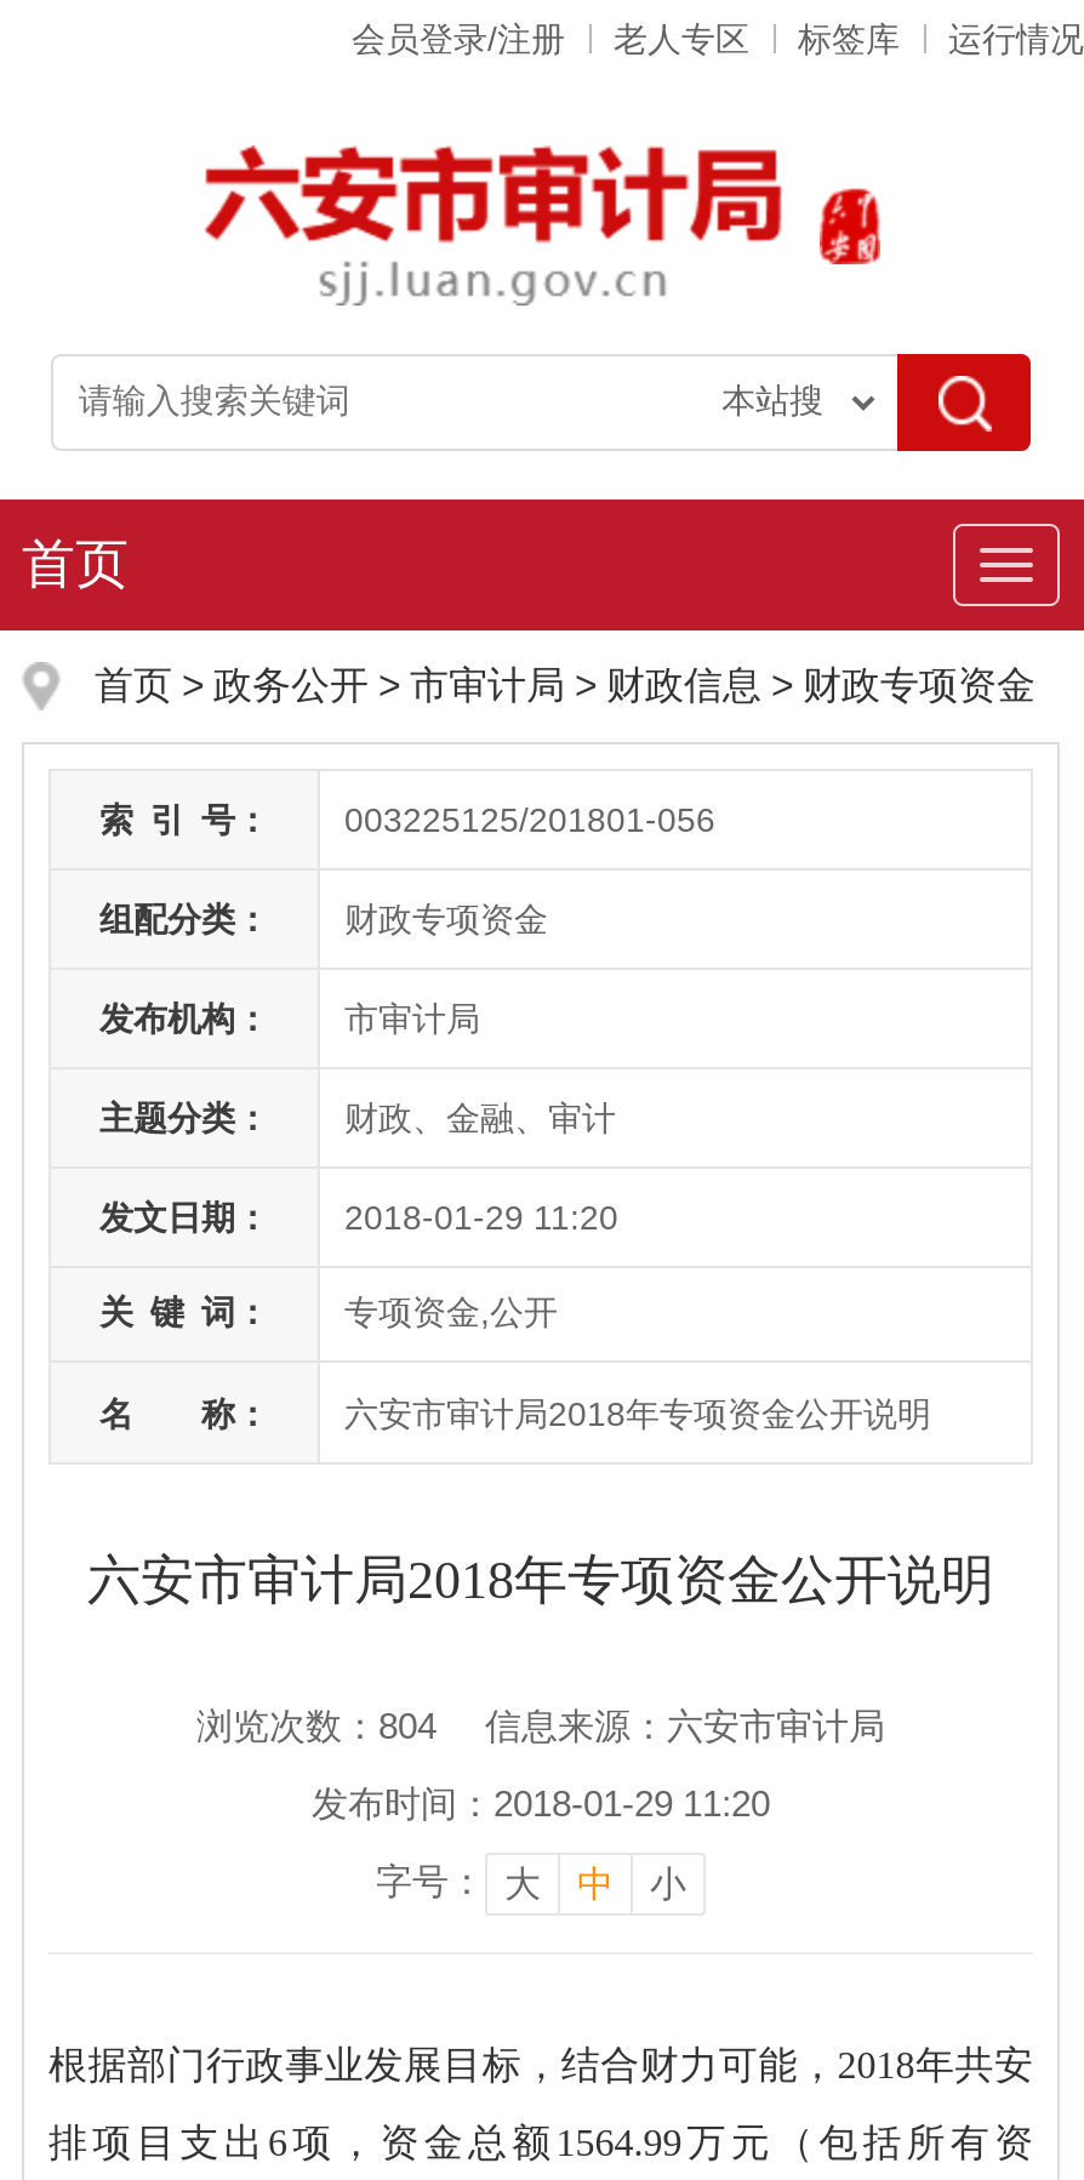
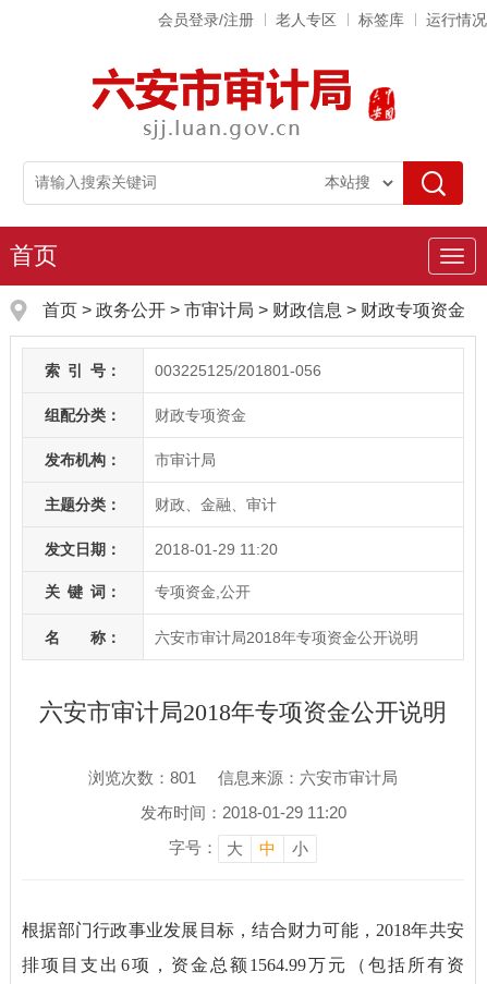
[196,1705,885,1746] 浏览次数：804 信息来源：六安市审计局 -> [88,768,398,787] 浏览次数：801 信息来源：六安市审计局

